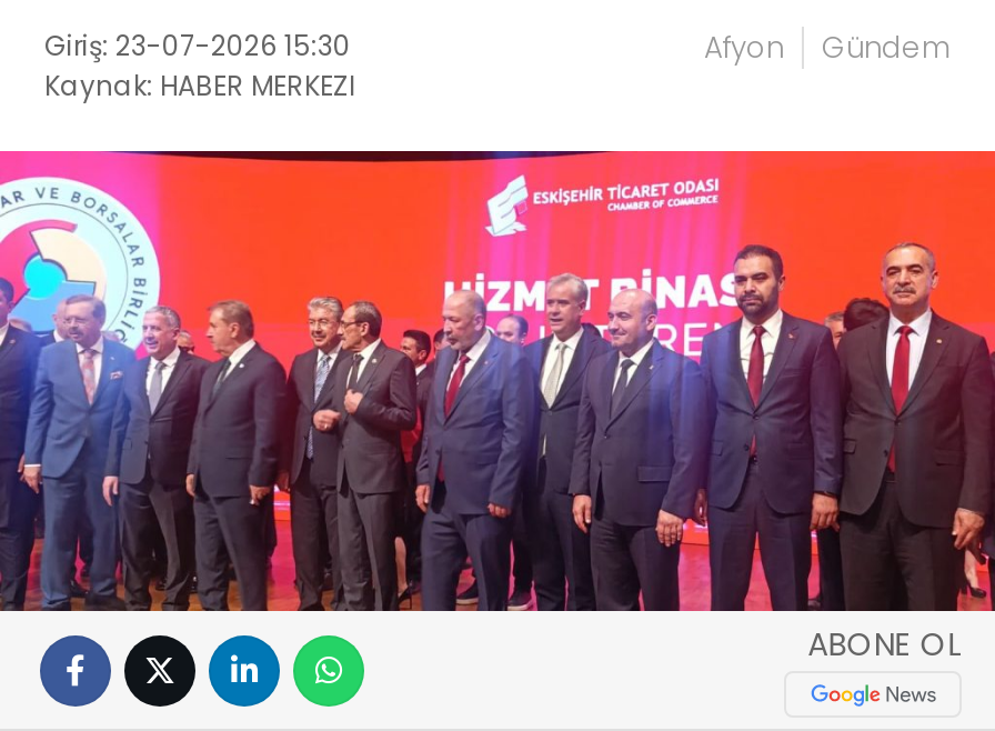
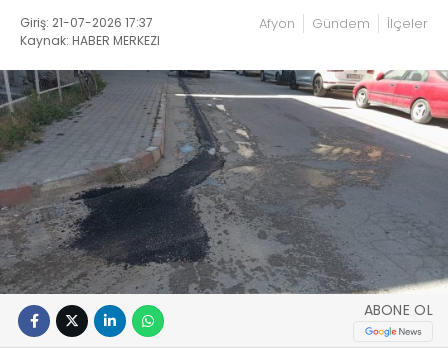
[44,26,351,64] Giriş: 23-07-2026 15:30 -> [20,14,153,31] Giriş: 21-07-2026 17:37
none -> [387,14,428,33] İlçeler
[7,149,988,613] [image] -> [3,69,445,295] [image]

